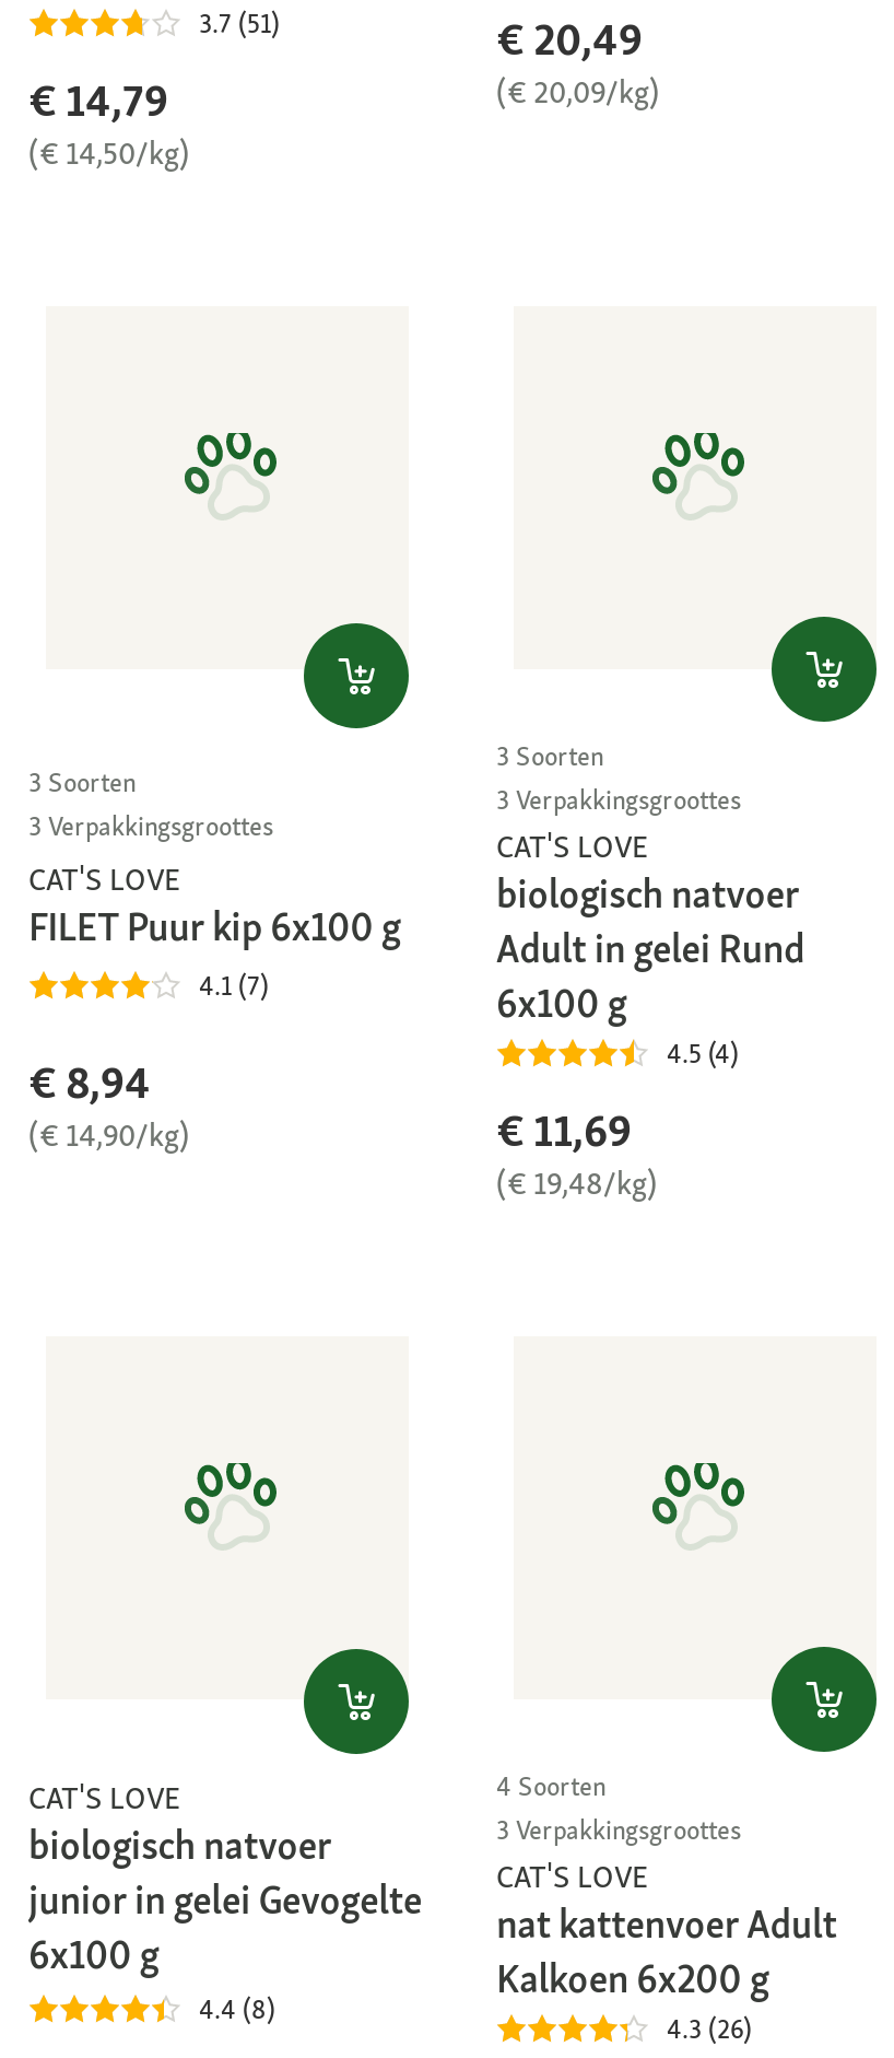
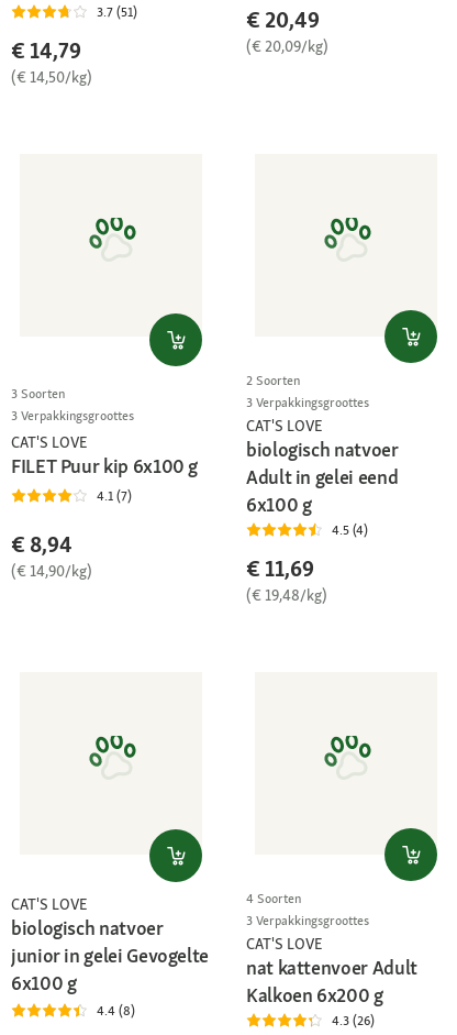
[496,739,603,774] 3 Soorten -> [246,372,300,389] 2 Soorten
[496,923,805,973] Adult in gelei Rund -> [246,464,398,489] Adult in gelei eend

